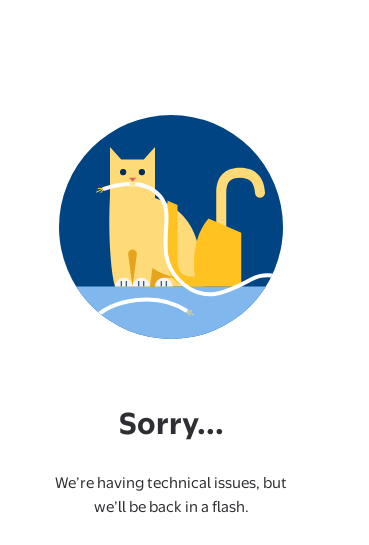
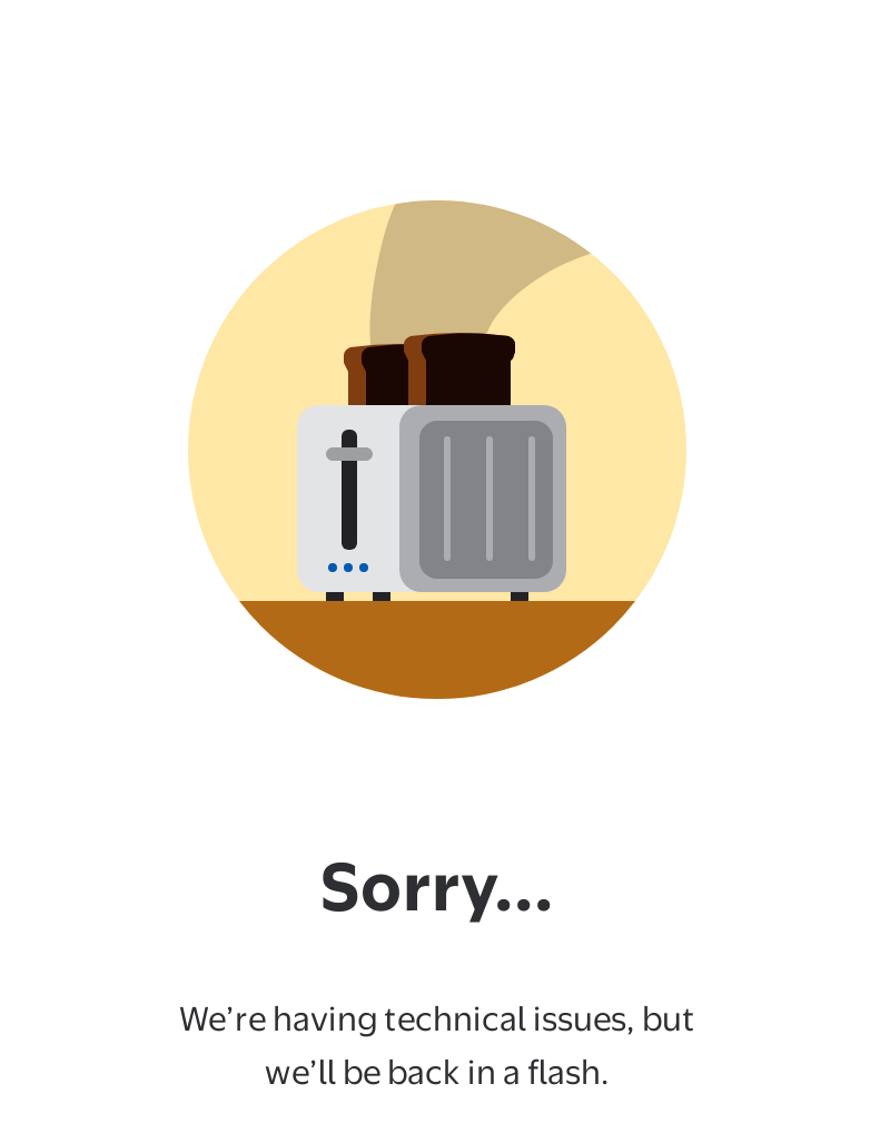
[58,114,284,340] [image] -> [188,198,686,701] [image]

